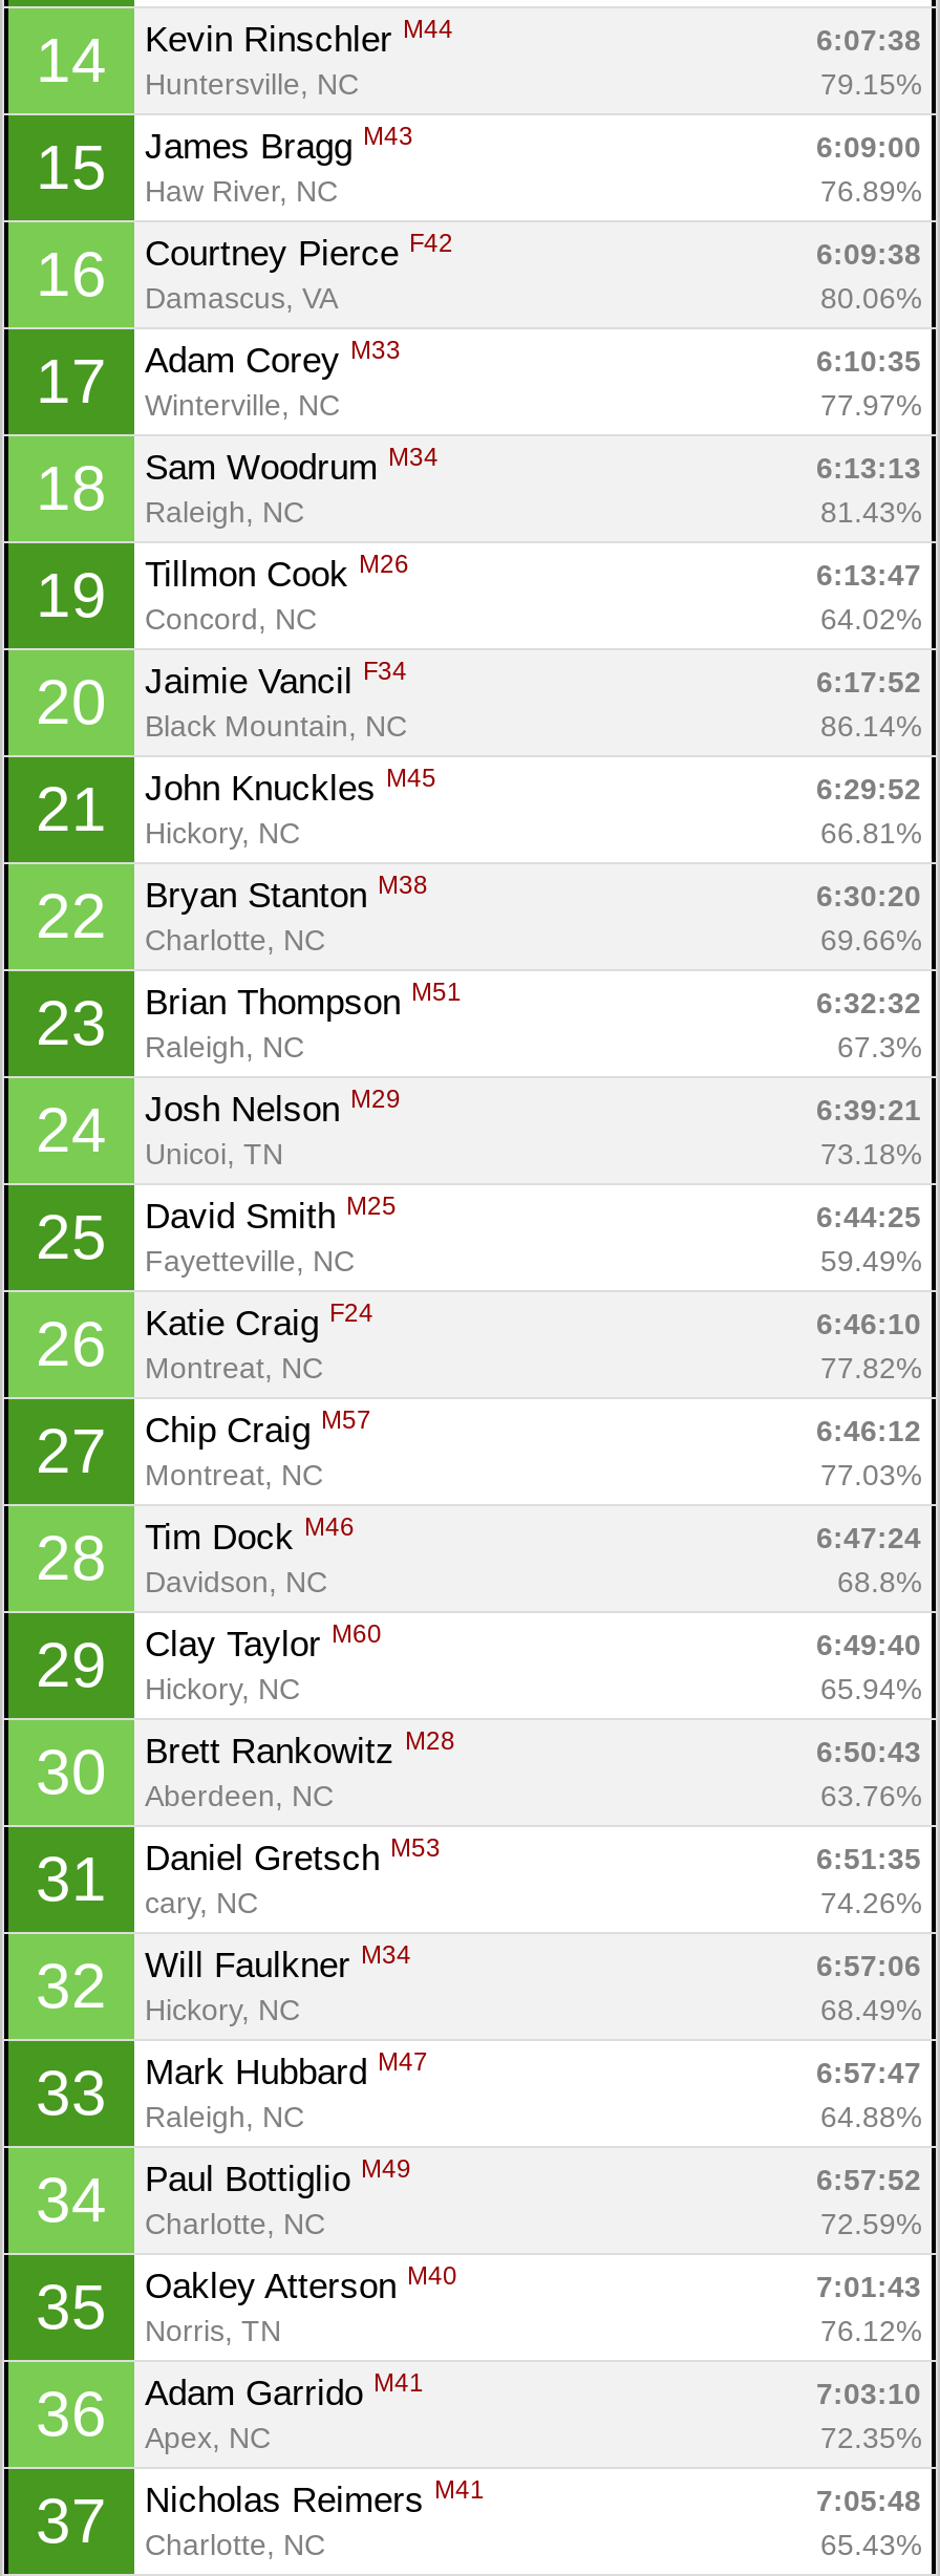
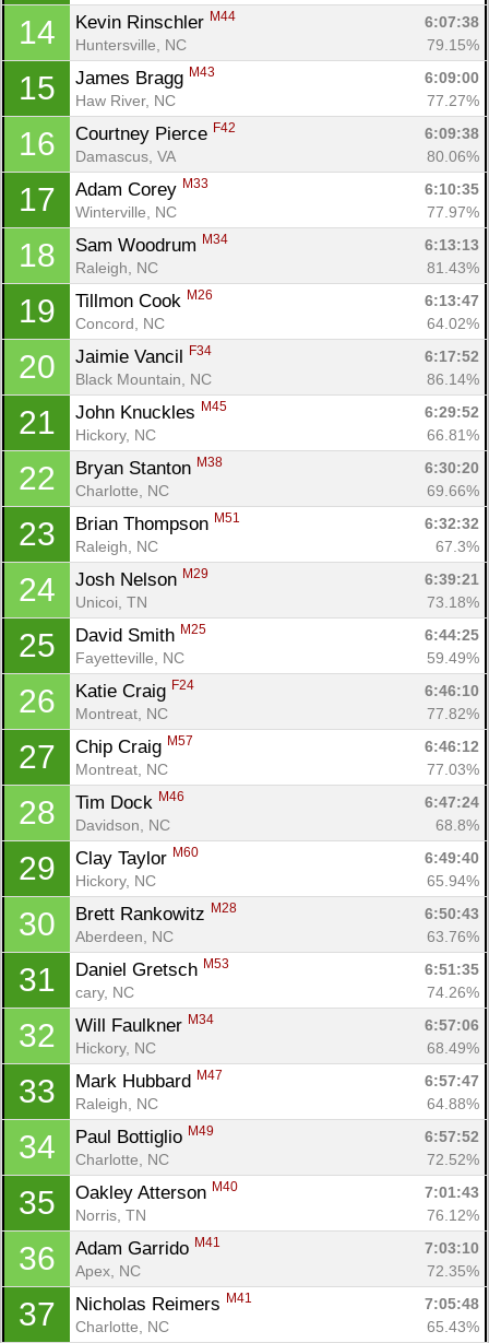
[820,174,921,207] 76.89% -> [427,92,479,109] 77.27%
[820,2207,921,2240] 72.59% -> [427,1151,479,1168] 72.52%

